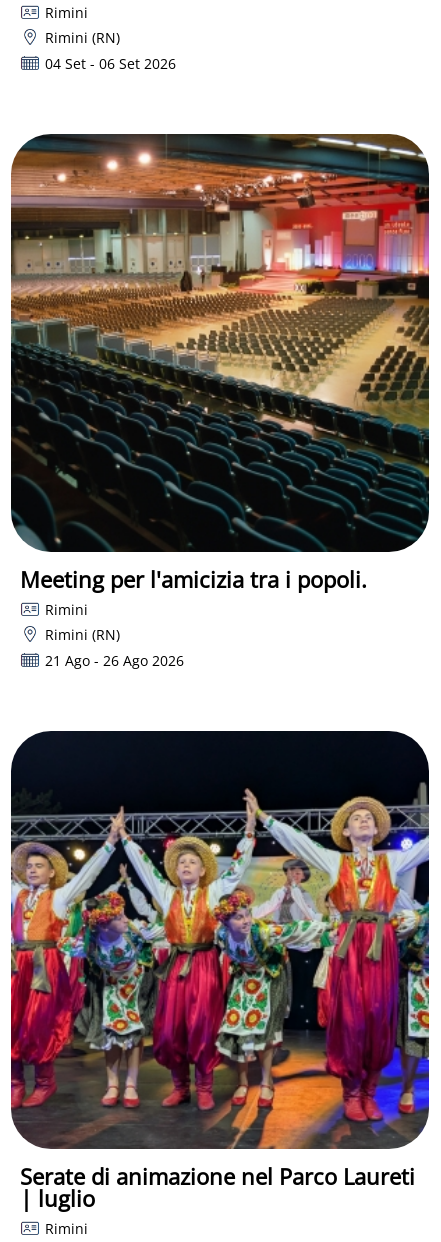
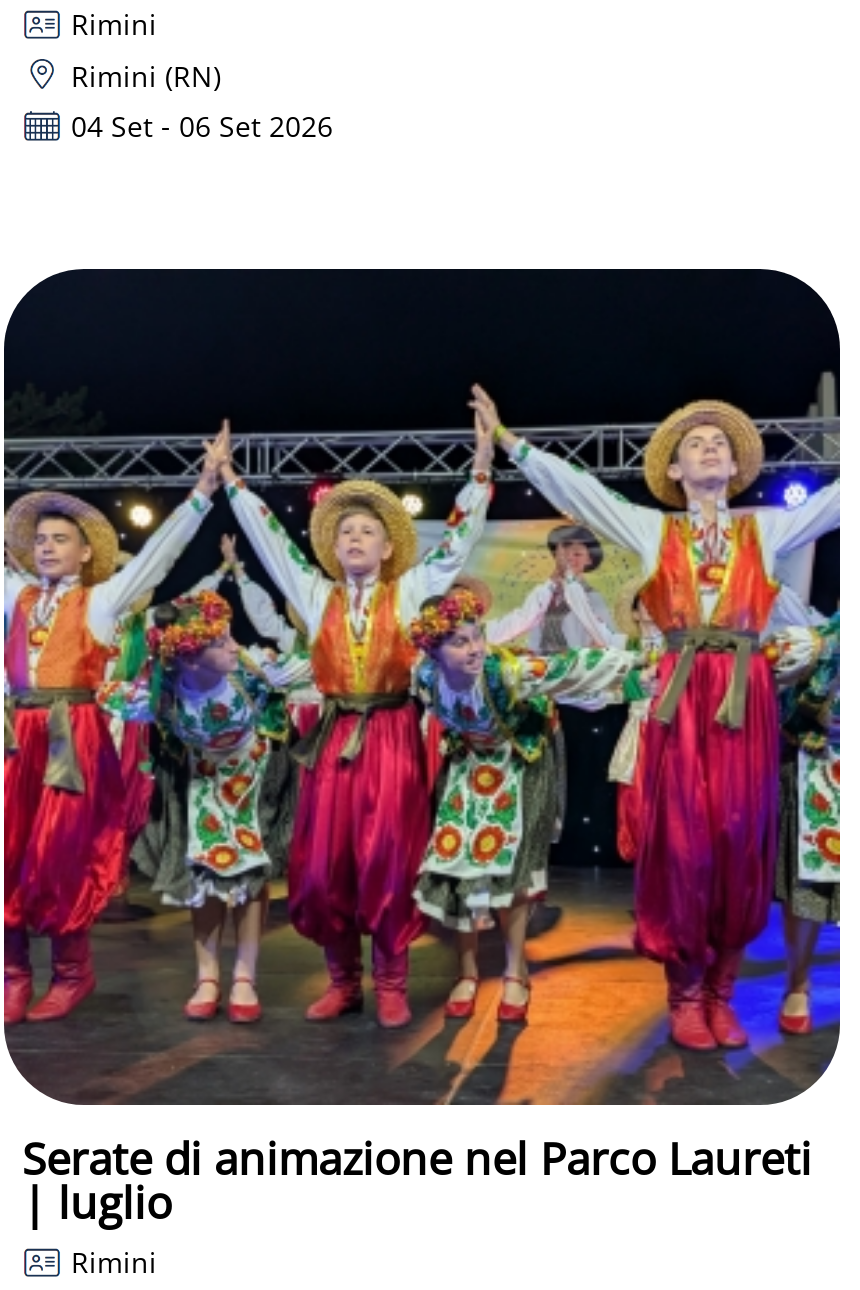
[10,133,430,670] [image] | Meeting per l'amicizia tra i popoli. | Rimini | Rimini (RN) | 21 Ago - 26 Ago 2026 -> none

